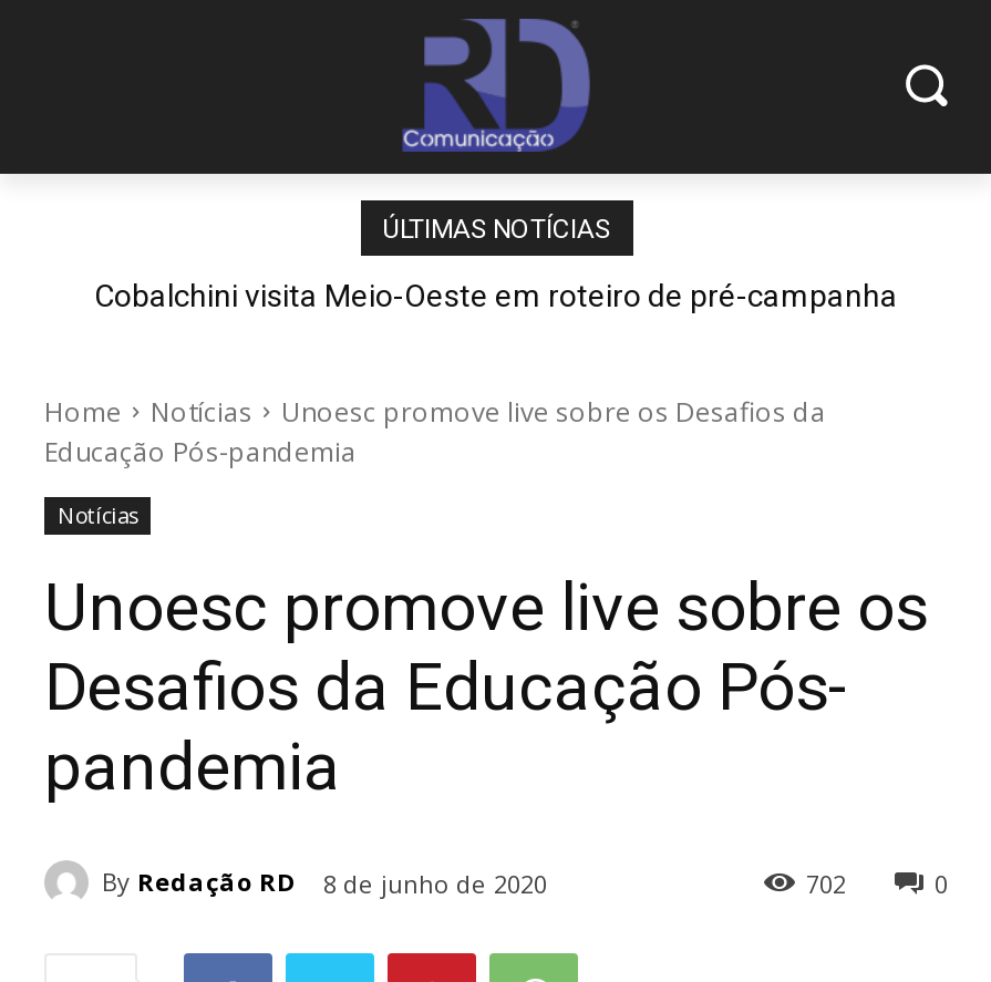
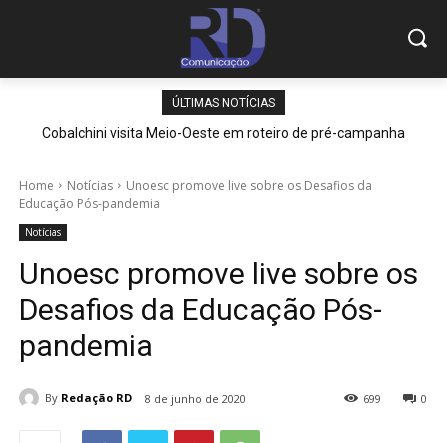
[806,866,846,899] 702 -> [363,391,381,406] 699

